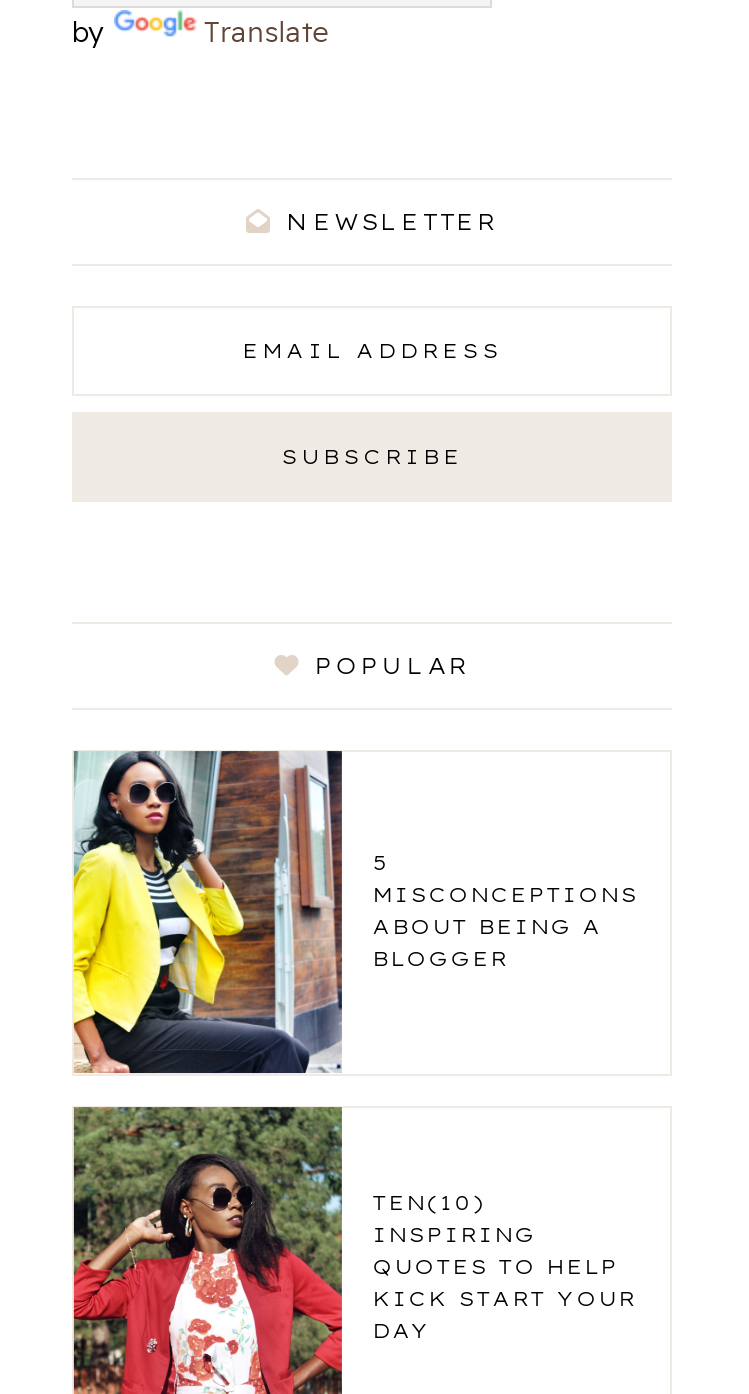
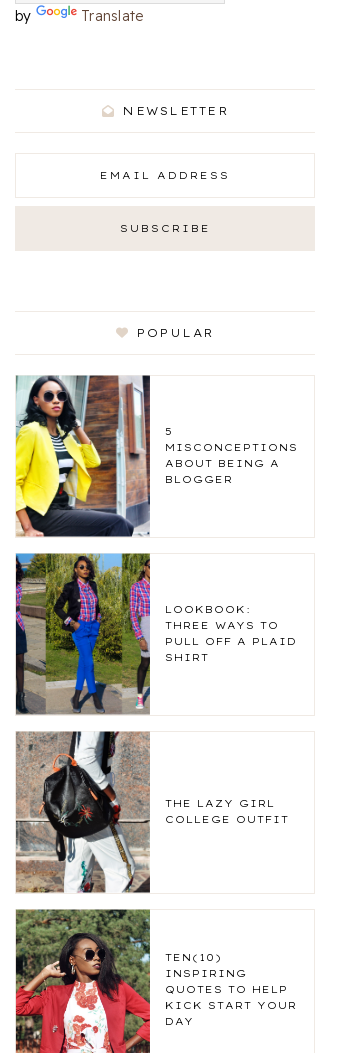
none -> [15,553,297,716] [image] | LOOKBOOK: | THREE WAYS TO | PULL OFF A PLAID | SHIRT
none -> [15,731,289,894] [image] | THE LAZY GIRL | COLLEGE OUTFIT

